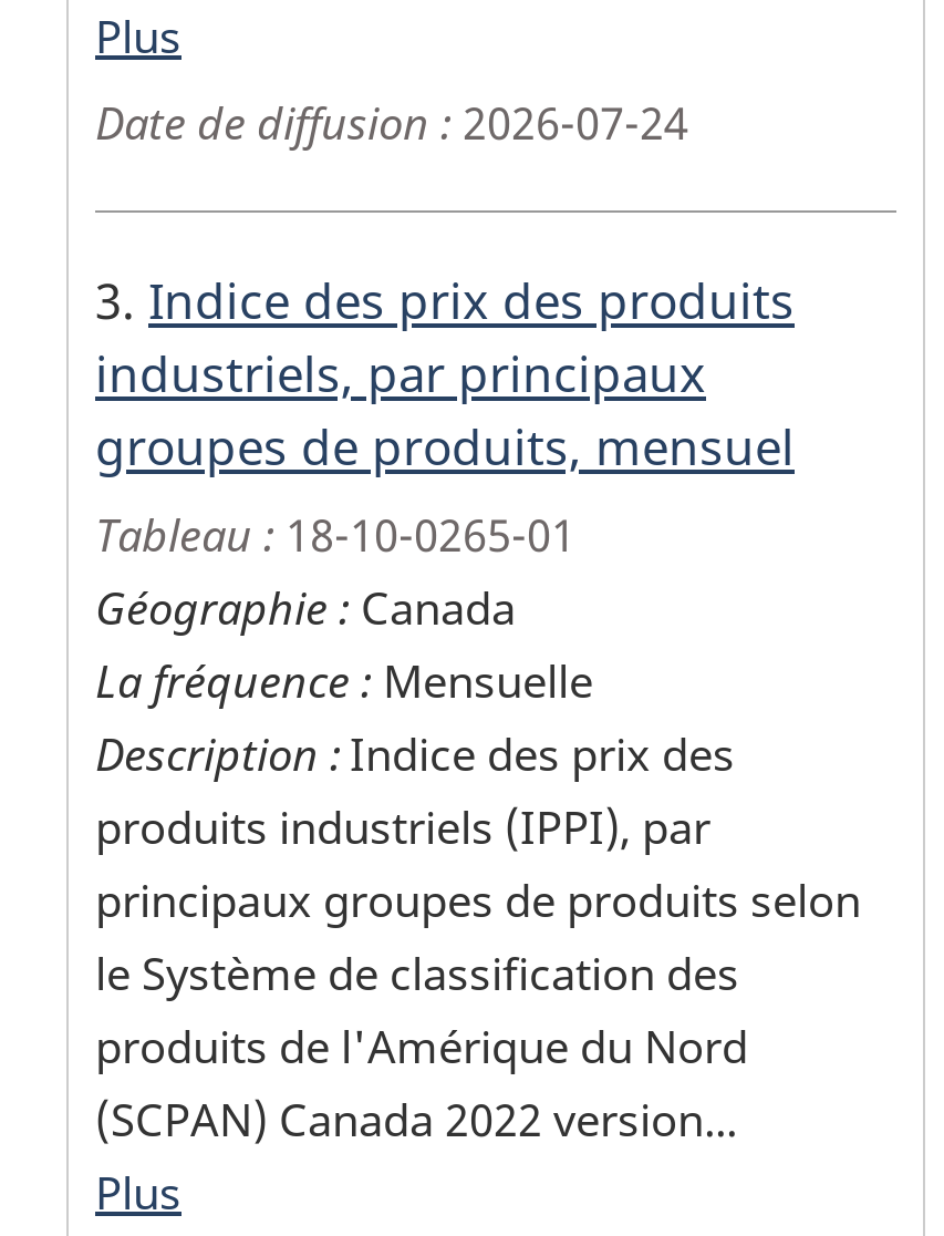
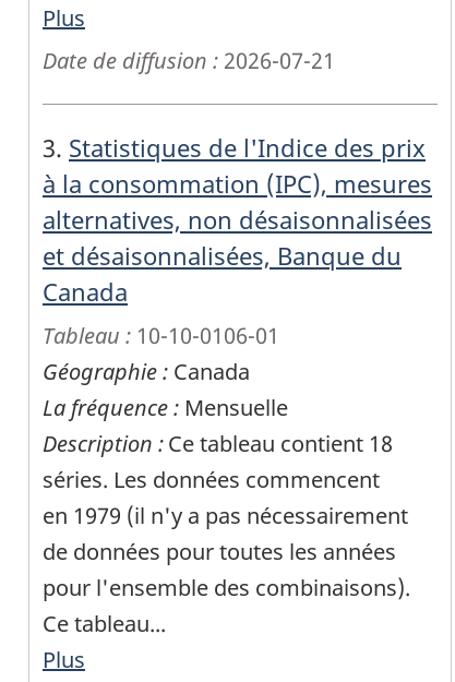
[95,93,688,153] Date de diffusion : 2026-07-24 -> [43,46,335,76] Date de diffusion : 2026-07-21
[95,266,795,564] 3. Indice des prix des produits | industriels, par principaux | groupes de produits, mensuel | Tableau : 18-10-0265-01 -> [43,131,432,350] 3. Statistiques de l'Indice des prix | à la consommation (IPC), mesures | alternatives, non désaisonnalisées | et désaisonnalisées, Banque du | Canada | Tableau : 10-10-0106-01
[95,724,861,1149] Description : Indice des prix des | produits industriels (IPPI), par | principaux groupes de produits selon | le Système de classification des | produits de l'Amérique du Nord | (SCPAN) Canada 2022 version... -> [43,429,410,638] Description : Ce tableau contient 18 | séries. Les données commencent | en 1979 (il n'y a pas nécessairement | de données pour toutes les années | pour l'ensemble des combinaisons). | Ce tableau...

